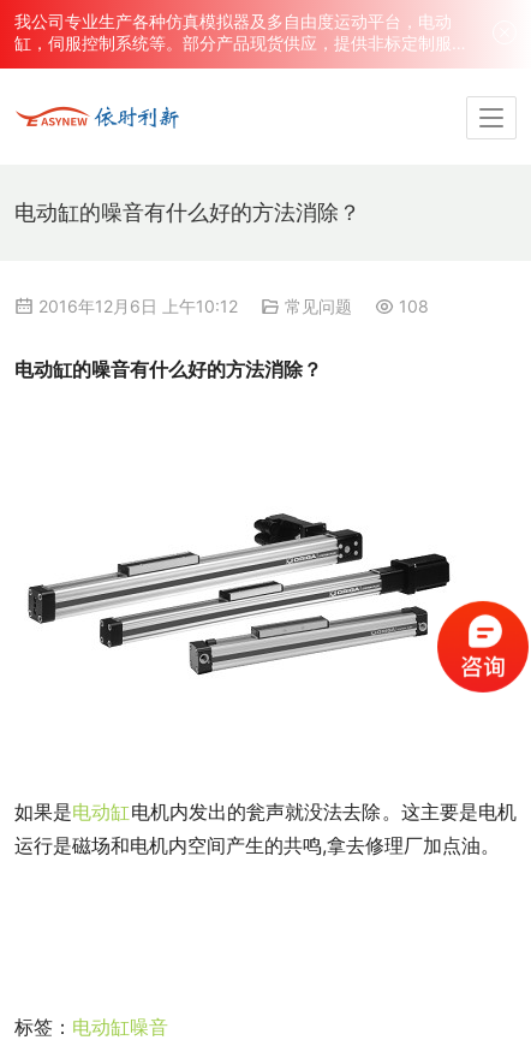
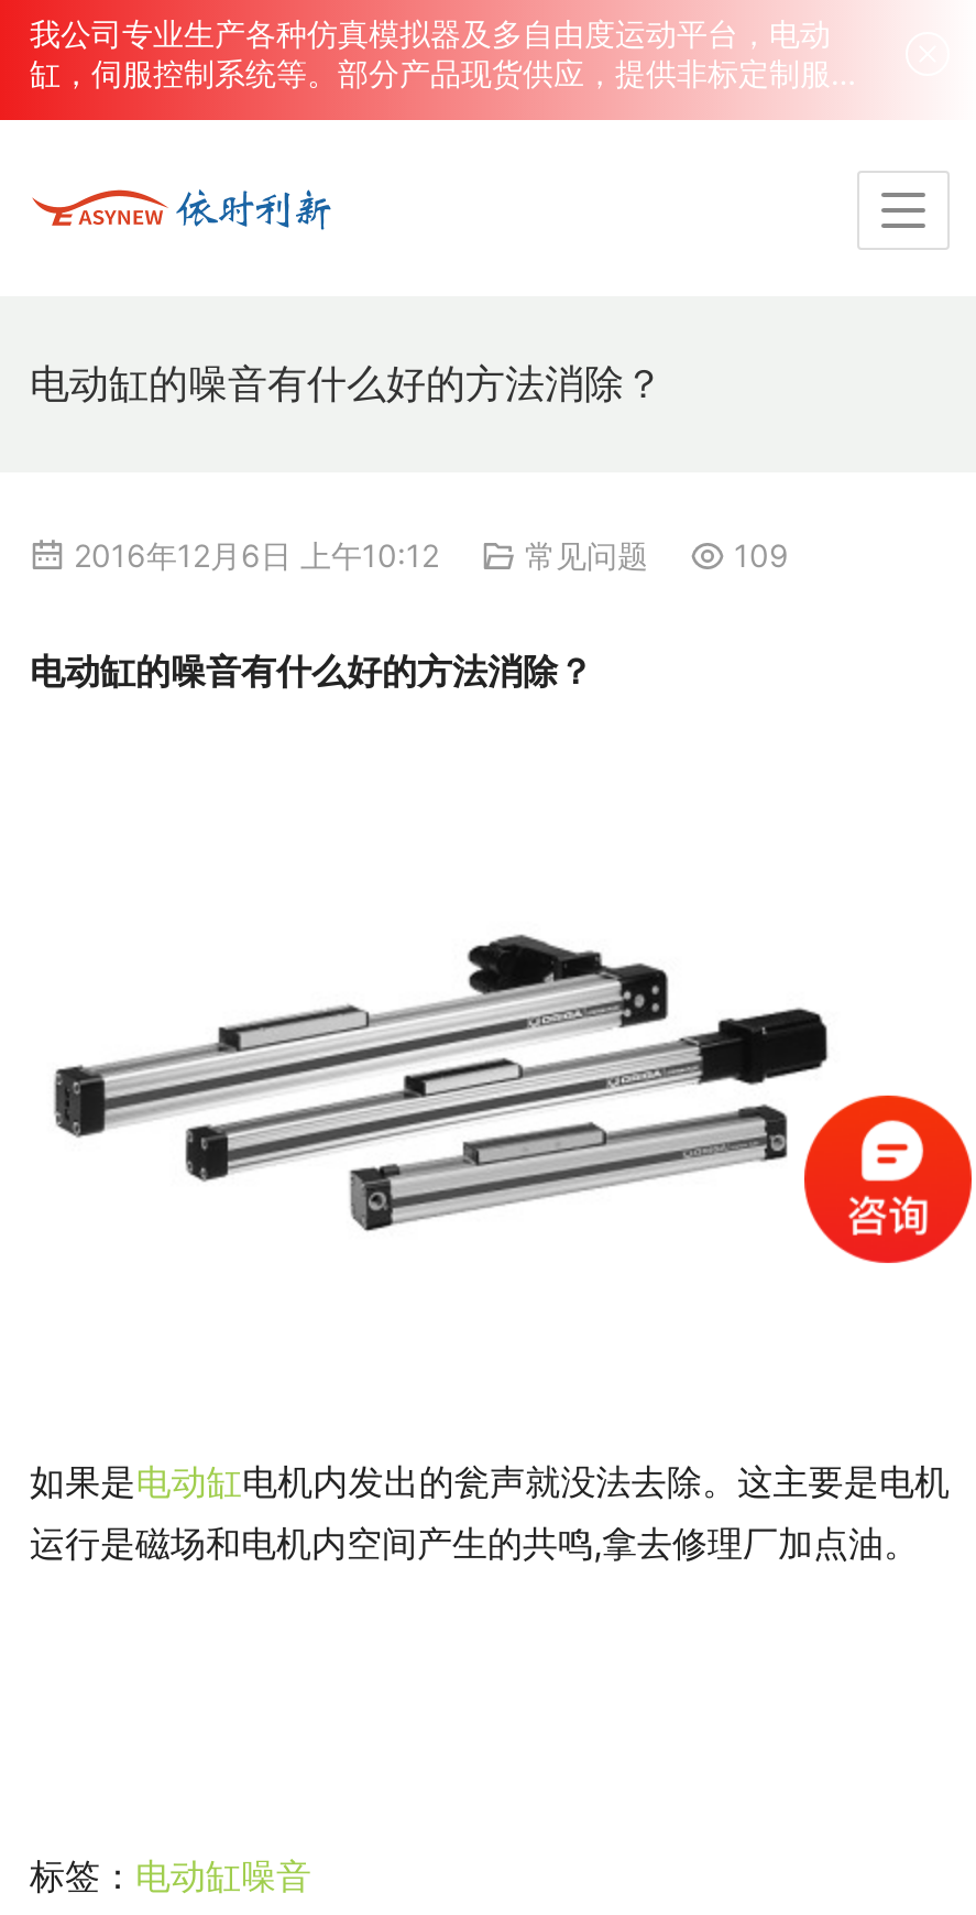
[394,296,429,316] 108 -> [725,536,789,574] 109

